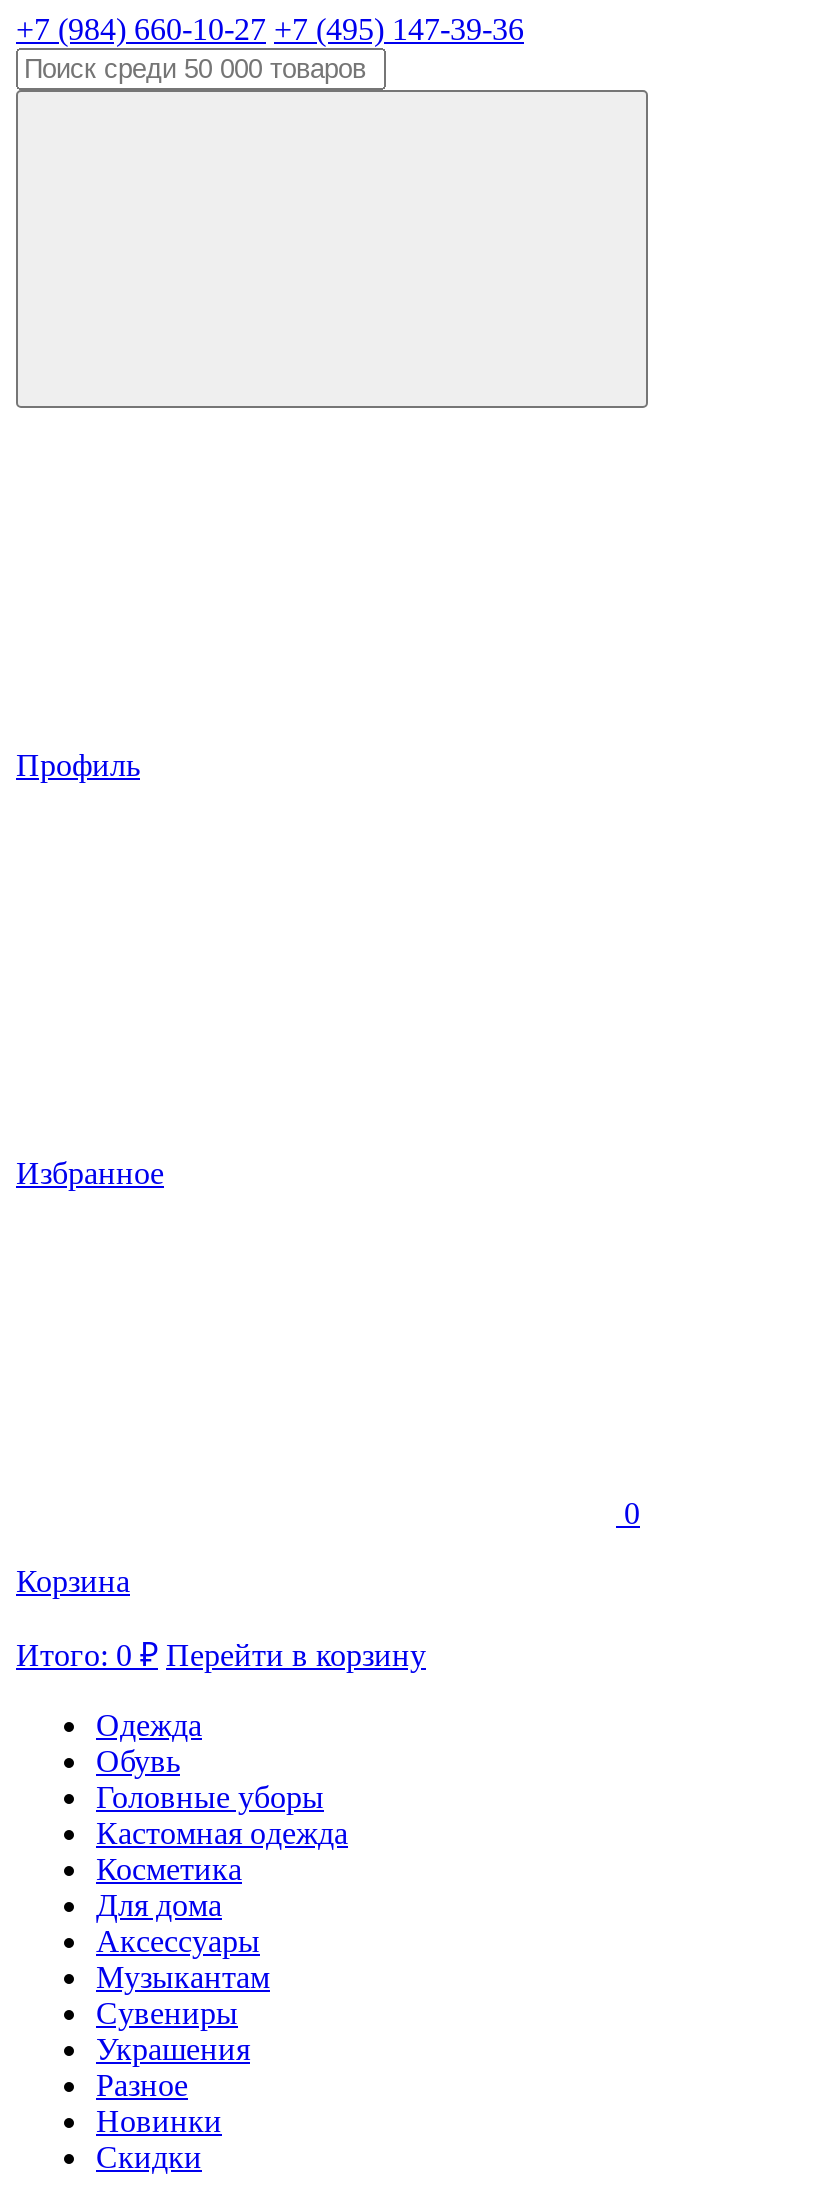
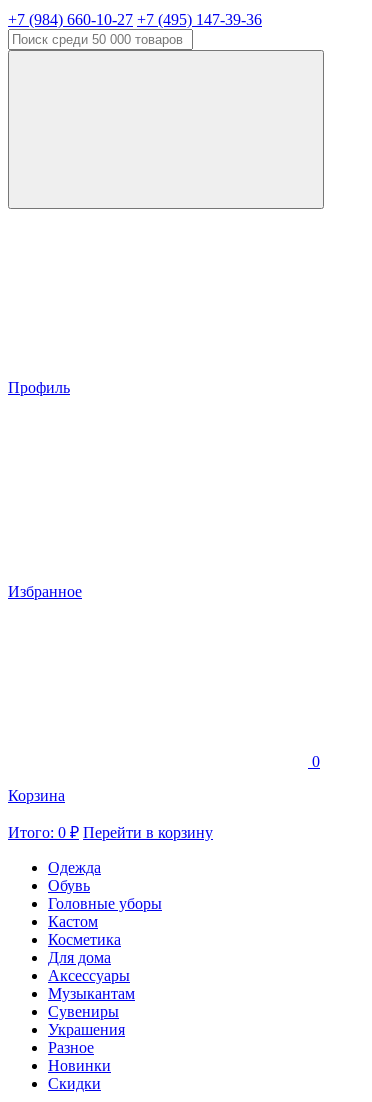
[96,1816,348,1850] Кастомная одежда -> [48,913,98,930] Кастом

